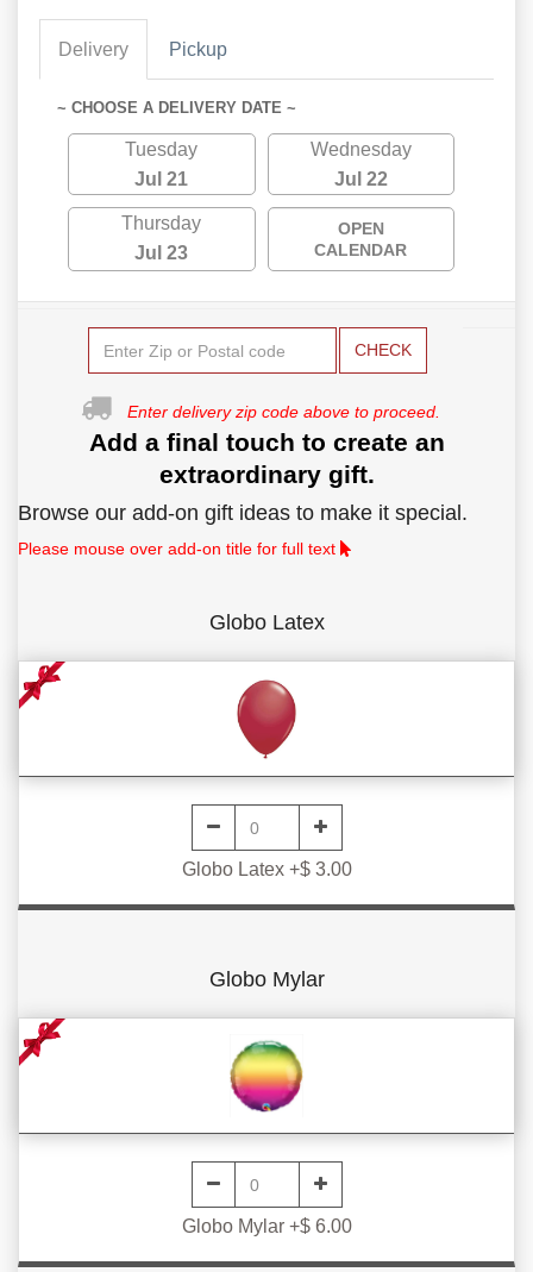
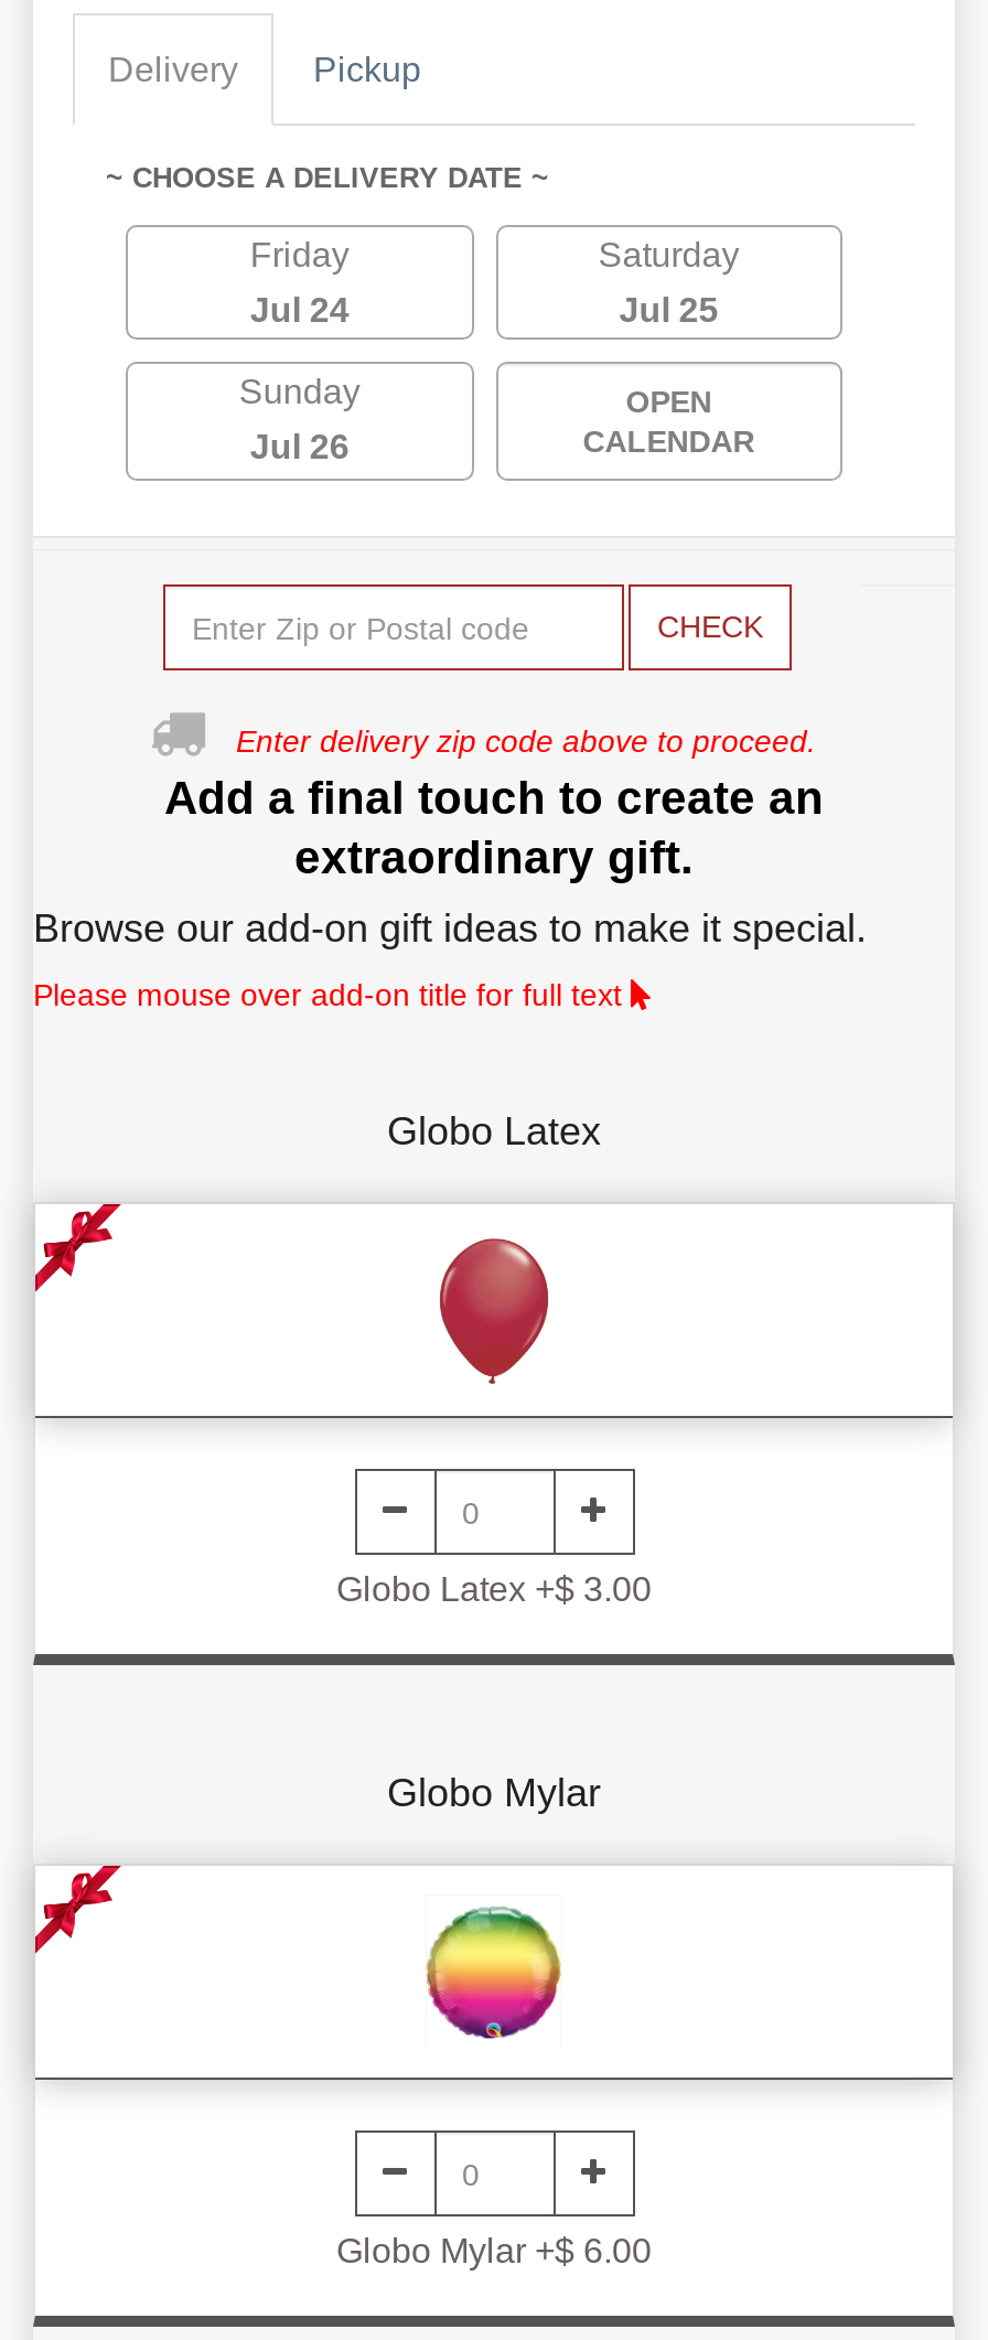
[125,140,198,160] Tuesday -> [250,237,349,274] Friday
[310,140,411,160] Wednesday -> [598,237,739,274] Saturday
[135,169,188,190] Jul 21 -> [250,292,349,329] Jul 24
[334,169,388,190] Jul 22 -> [619,292,719,329] Jul 25
[122,213,201,234] Thursday -> [239,374,360,411] Sunday
[135,243,188,263] Jul 23 -> [250,429,349,466] Jul 26

